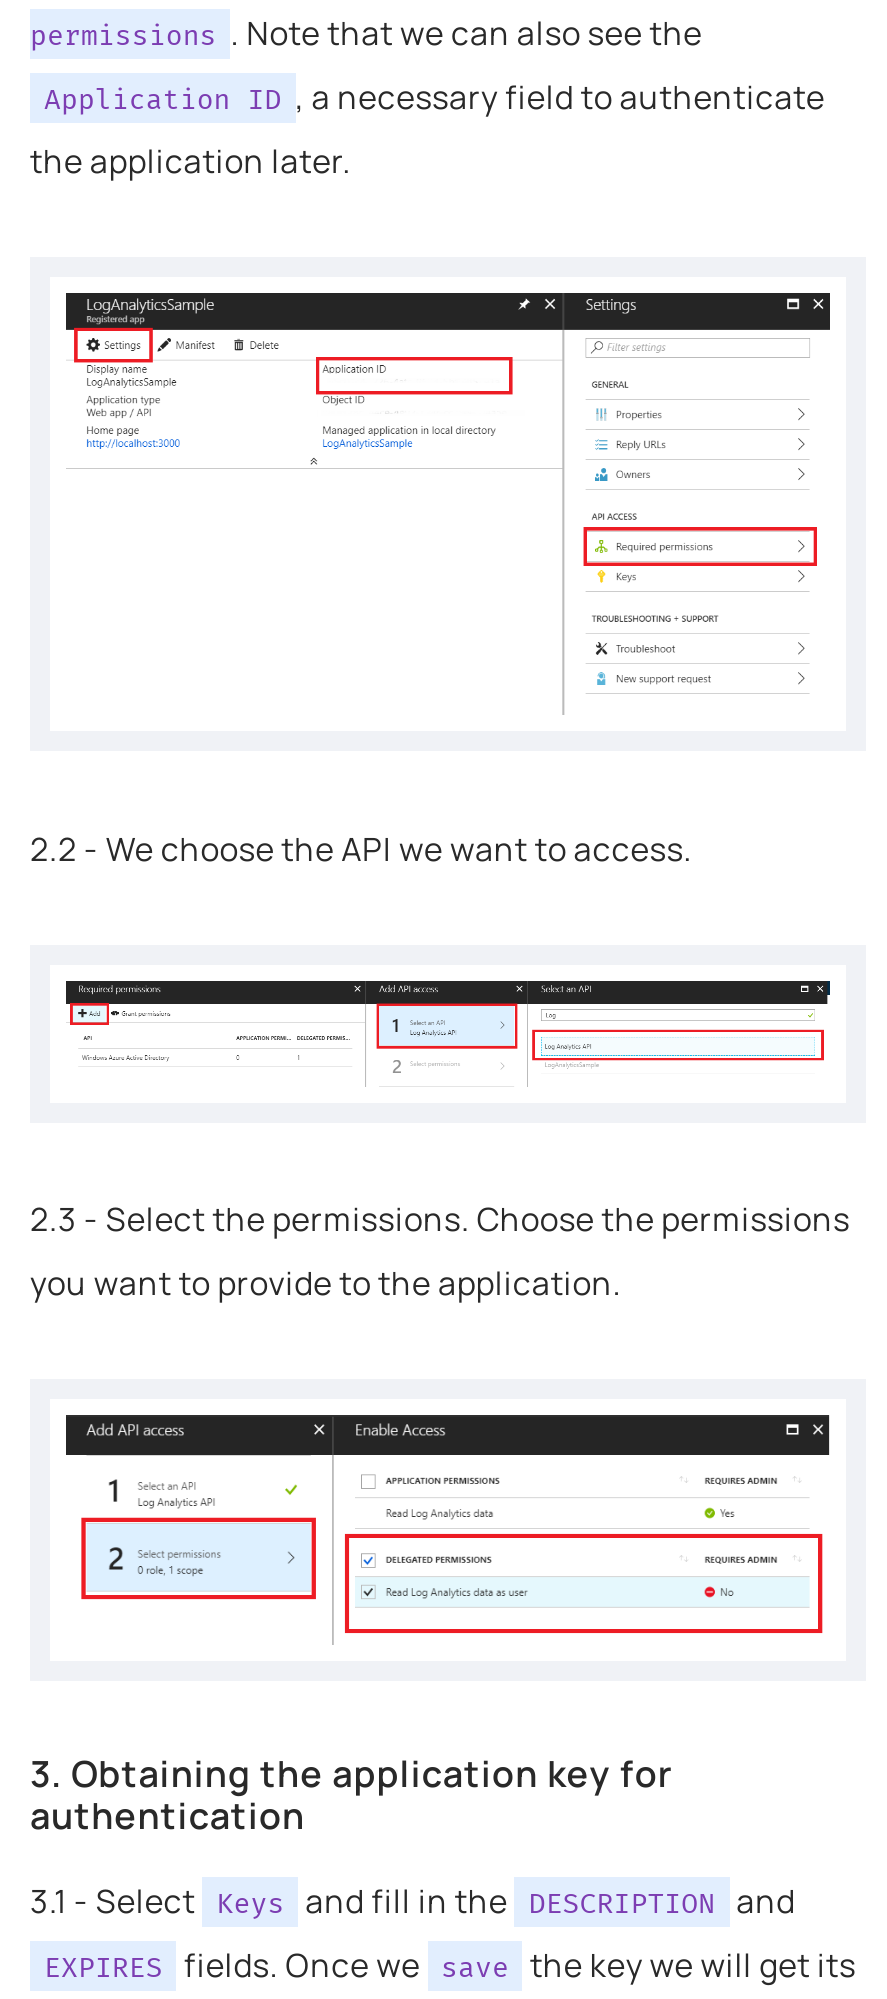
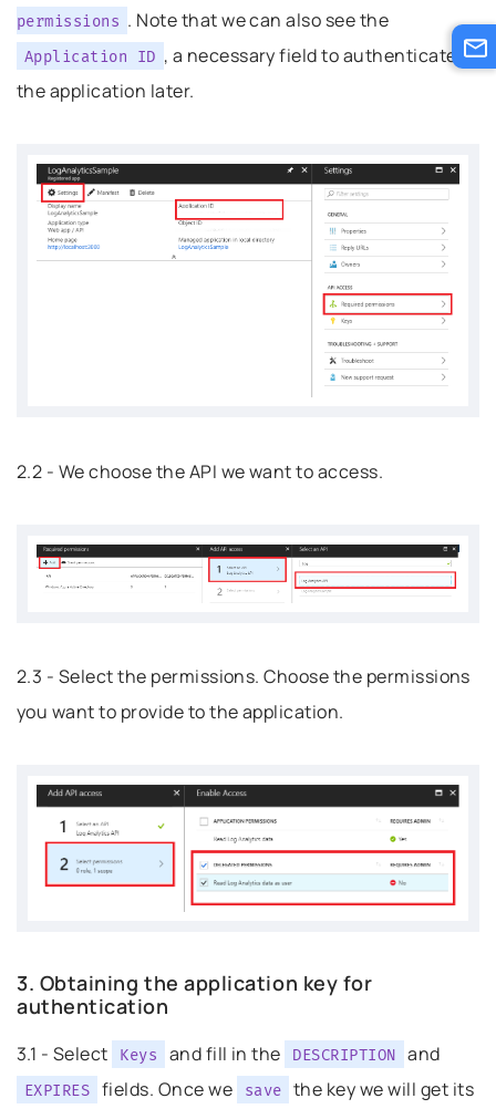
none -> [448,23,493,71] [image]

